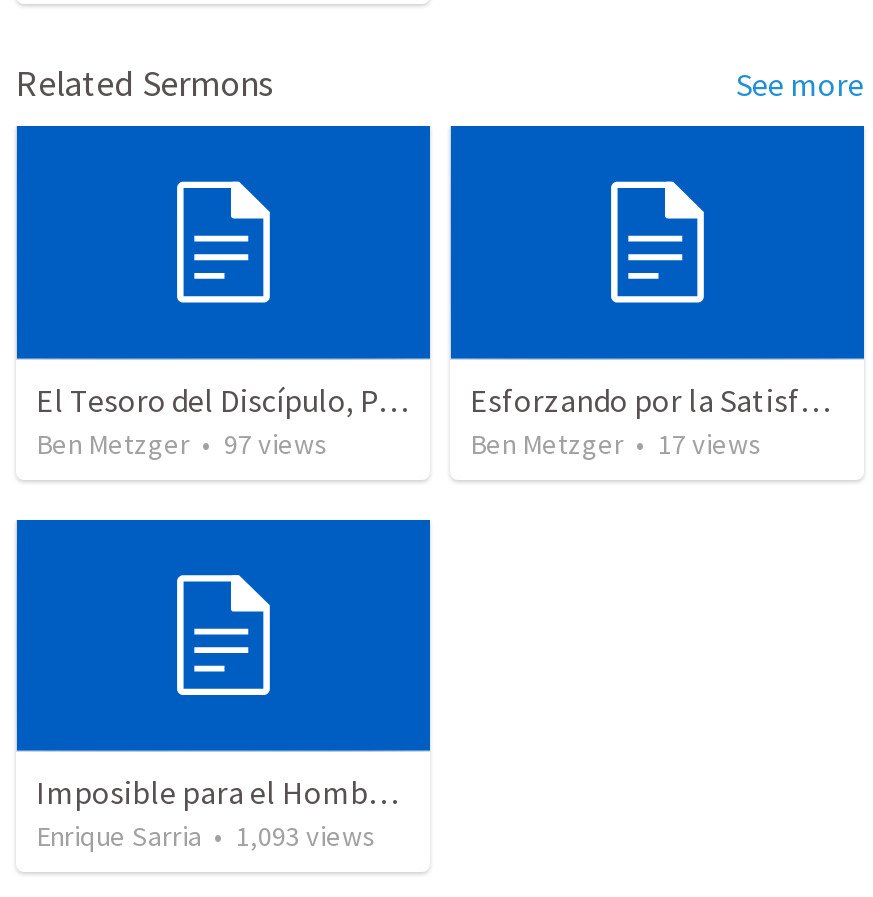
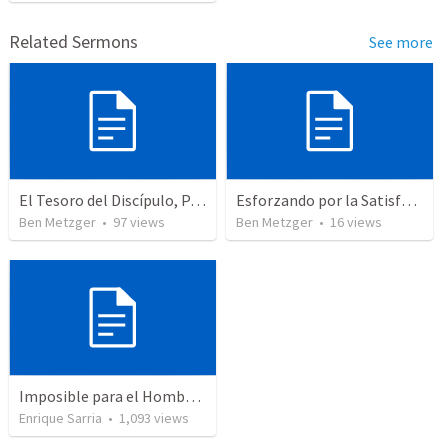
[470,425,762,461] Ben Metzger • 17 views -> [236,213,382,231] Ben Metzger • 16 views

